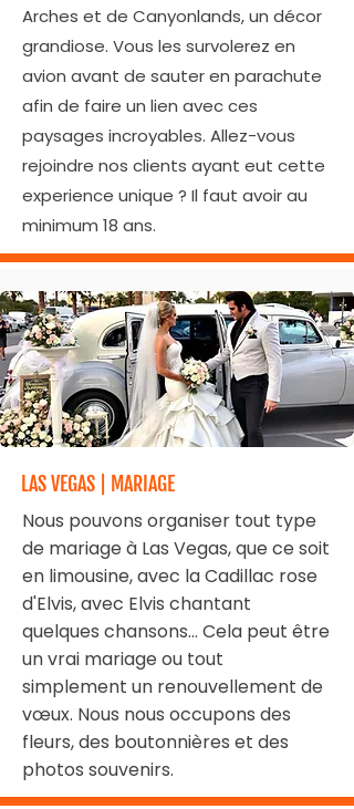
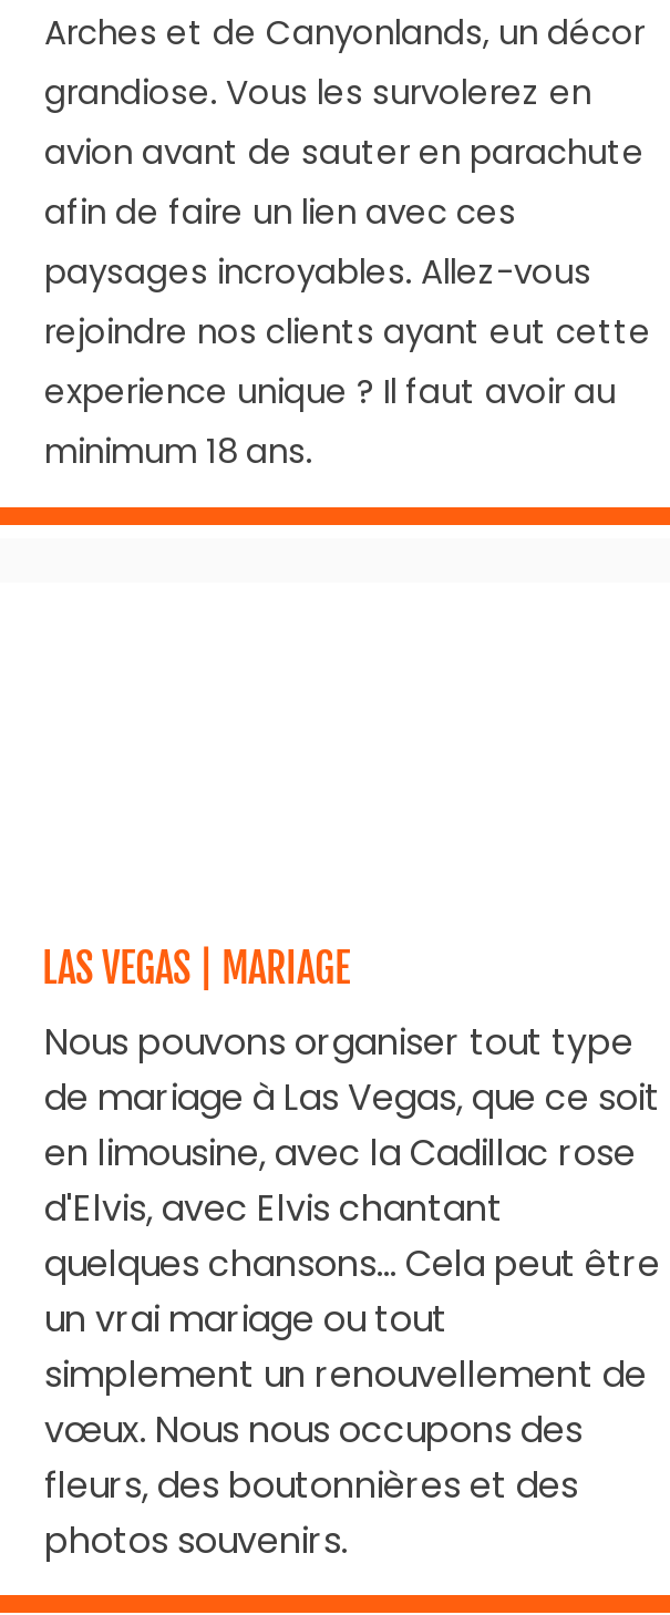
[3,290,351,448] [image] -> none

